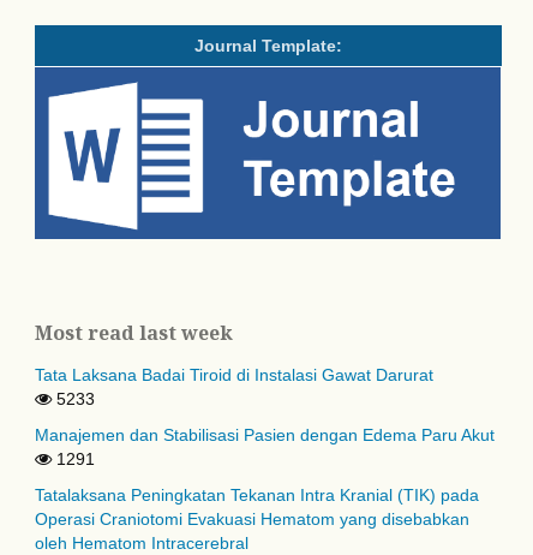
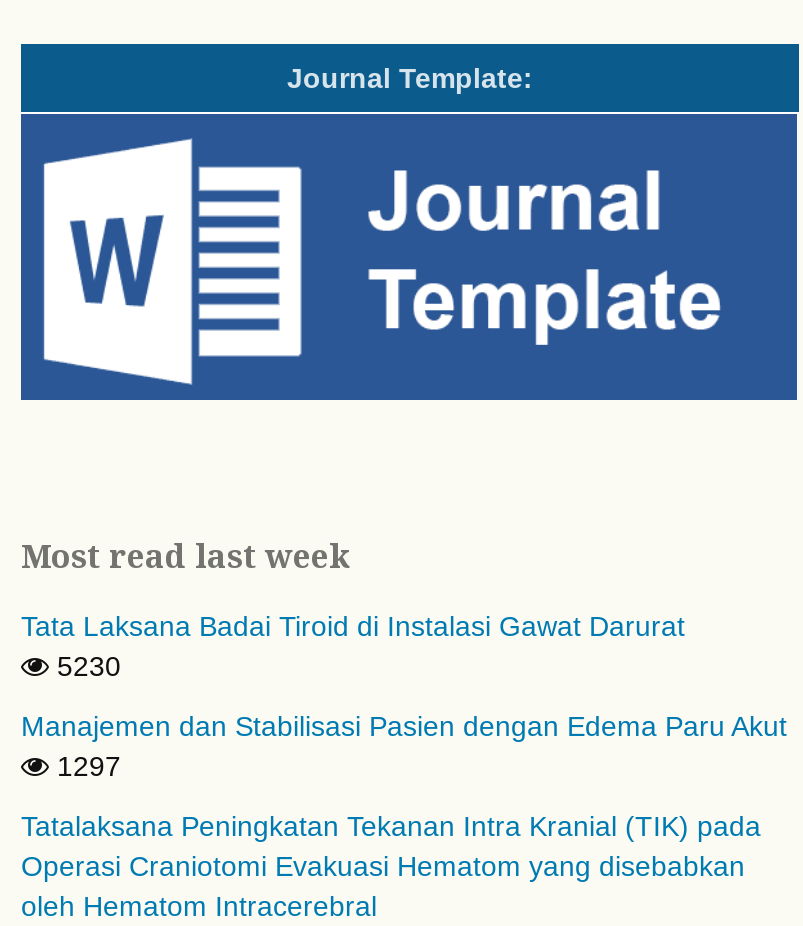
[52,389,95,409] 5233 -> [49,650,121,682] 5230
[52,449,95,469] 1291 -> [49,750,121,782] 1297

